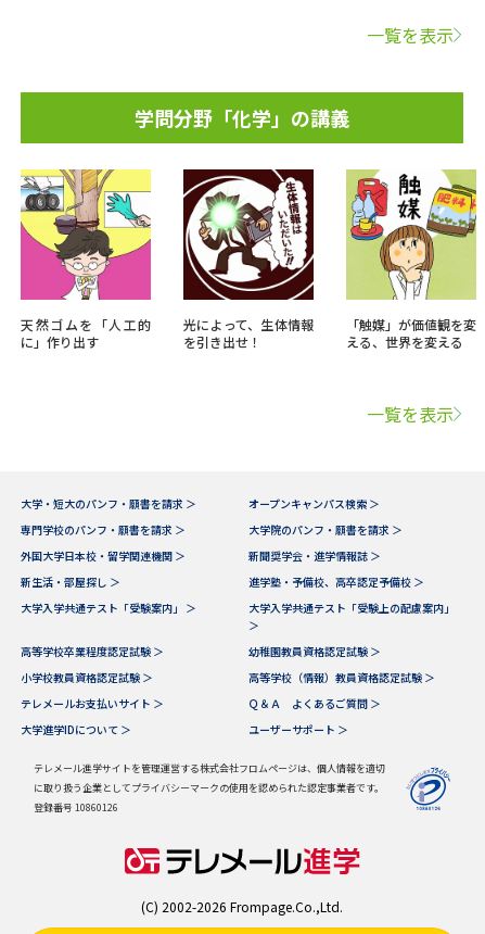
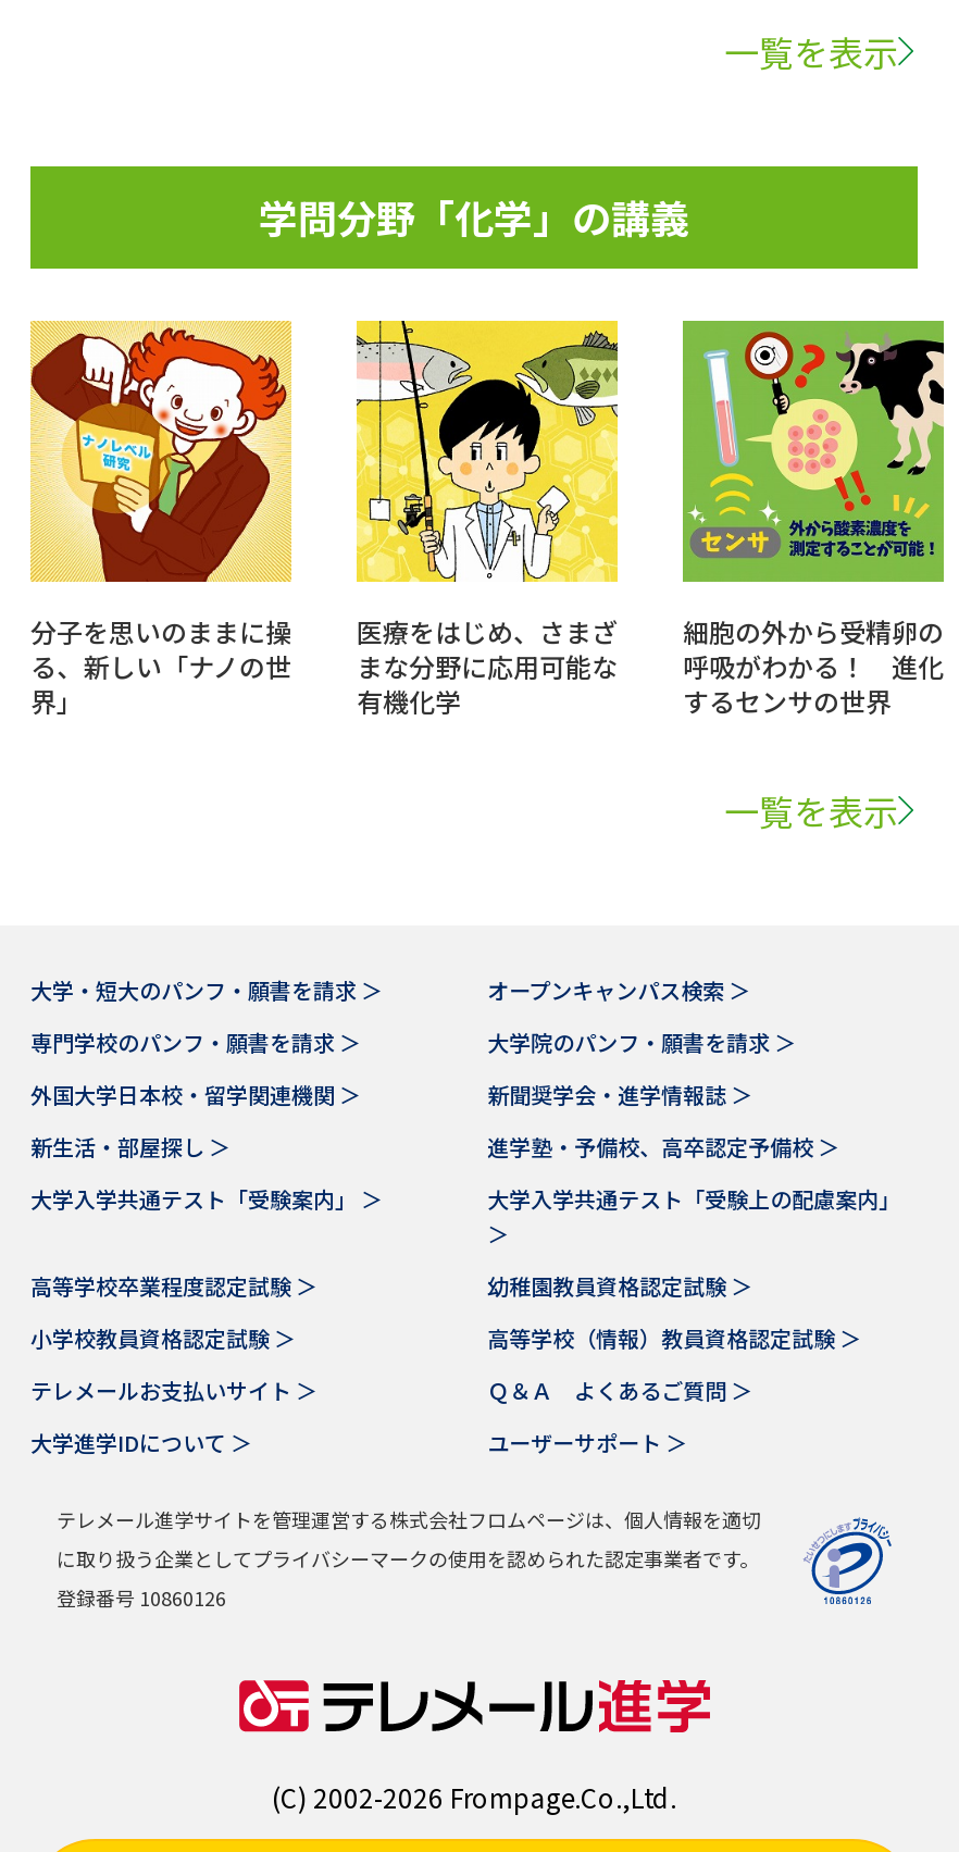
[20,169,152,351] [image] | 天然ゴムを「人工的 | に」作り出す -> [28,321,294,719] [image] | 分子を思いのままに操 | る、新しい「ナノの世 | 界」
[182,168,315,351] [image] | 光によって、生体情報 | を引き出せ！ -> [354,319,620,719] [image] | 医療をはじめ、さまざ | まな分野に応用可能な | 有機化学
[346,169,477,351] [image] | 「触媒」が価値観を変 | える、世界を変える -> [683,319,946,719] [image] | 細胞の外から受精卵の | 呼吸がわかる！ 進化 | するセンサの世界

